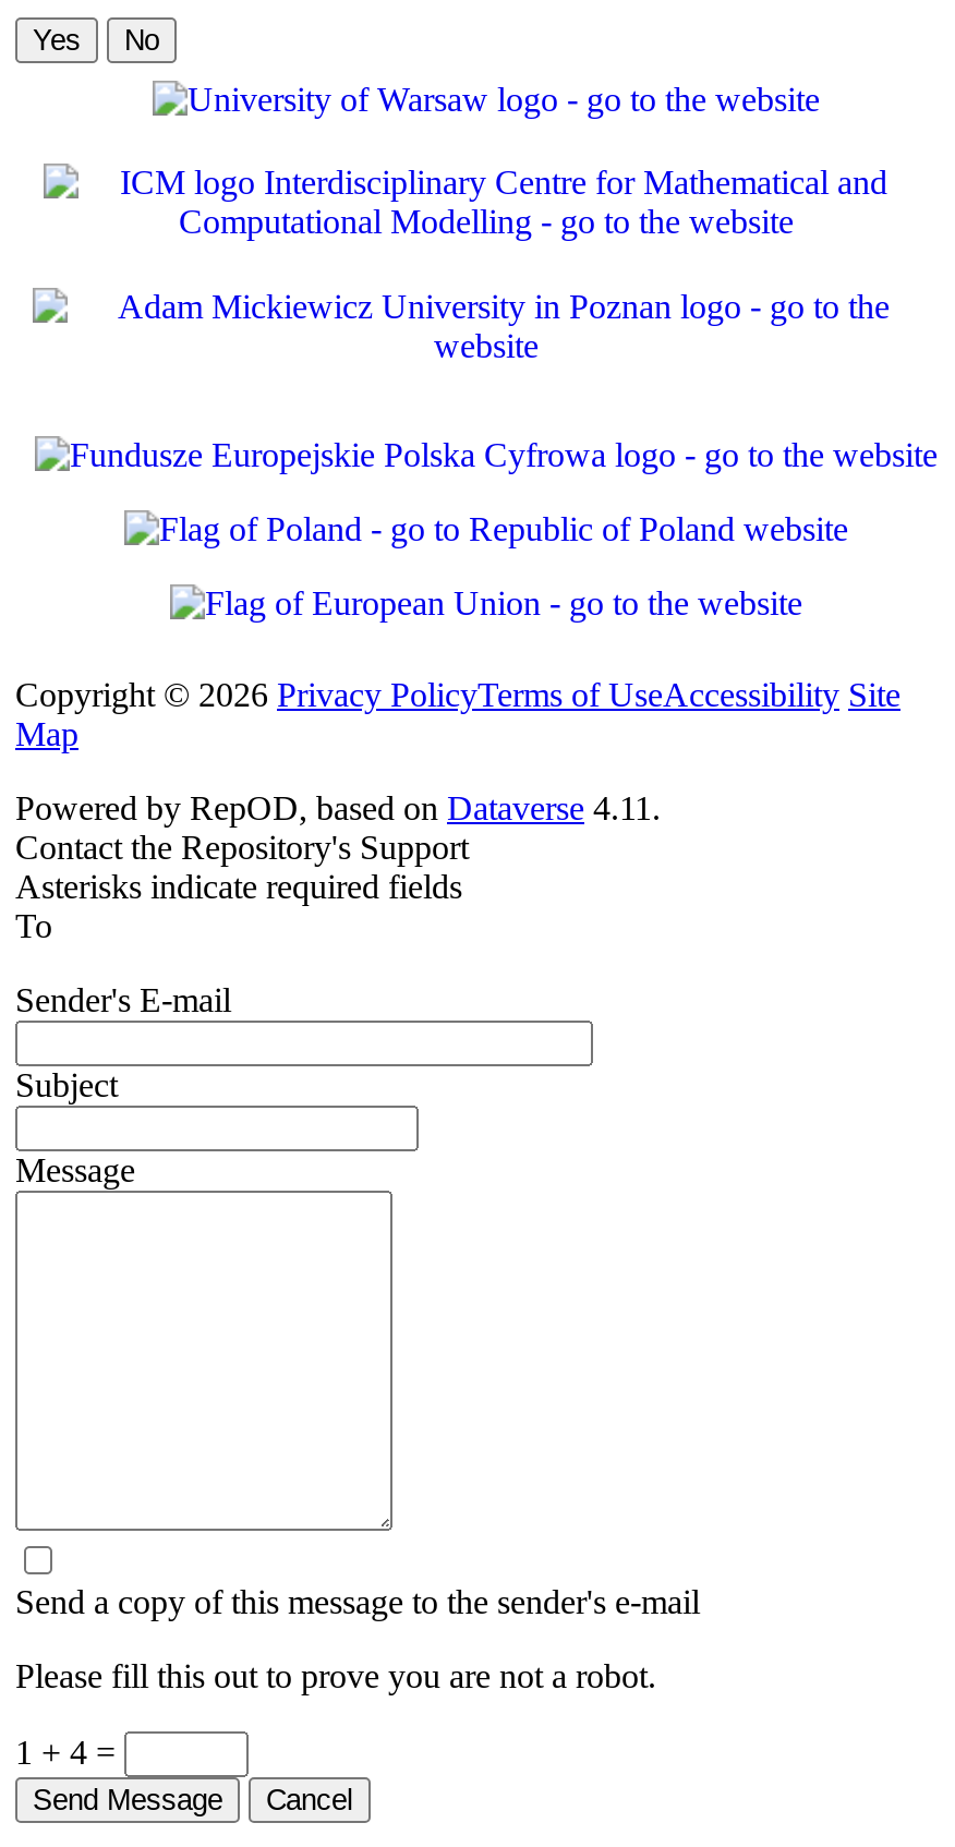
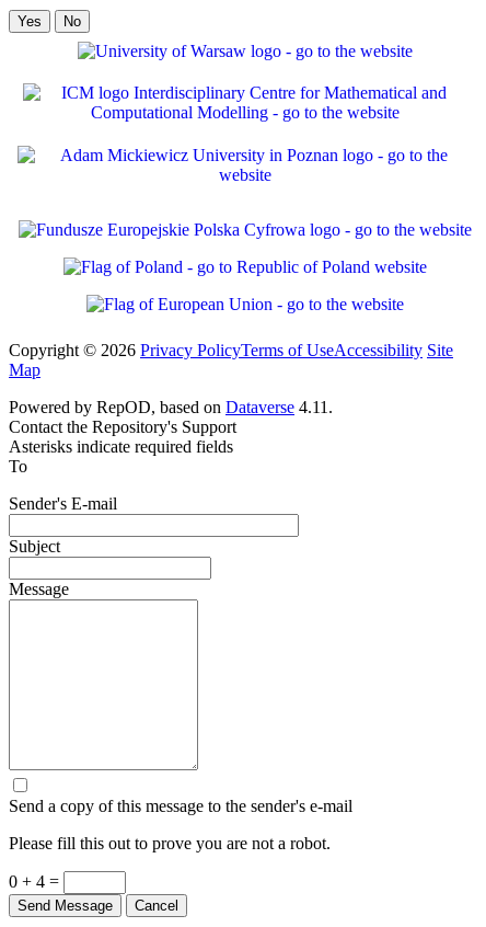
[15,1734,124,1771] 1 + 4 = -> [9,873,63,891] 0 + 4 =

